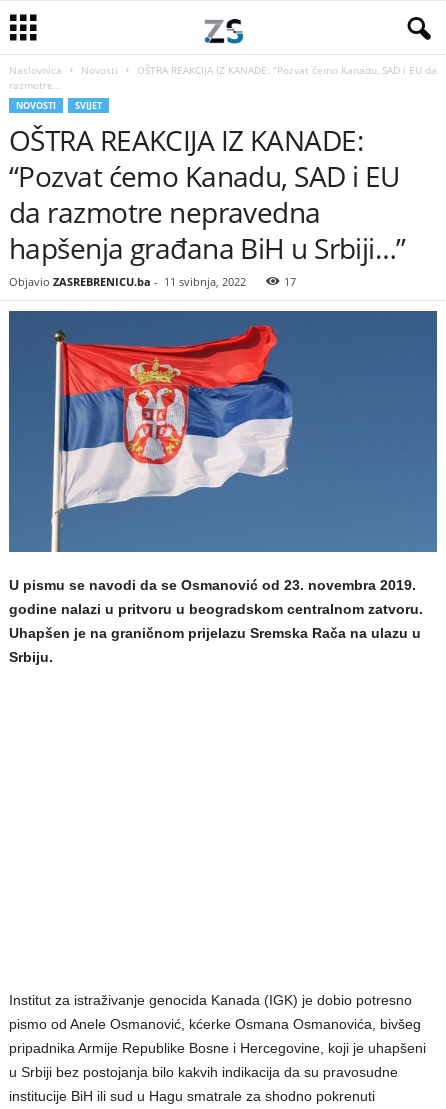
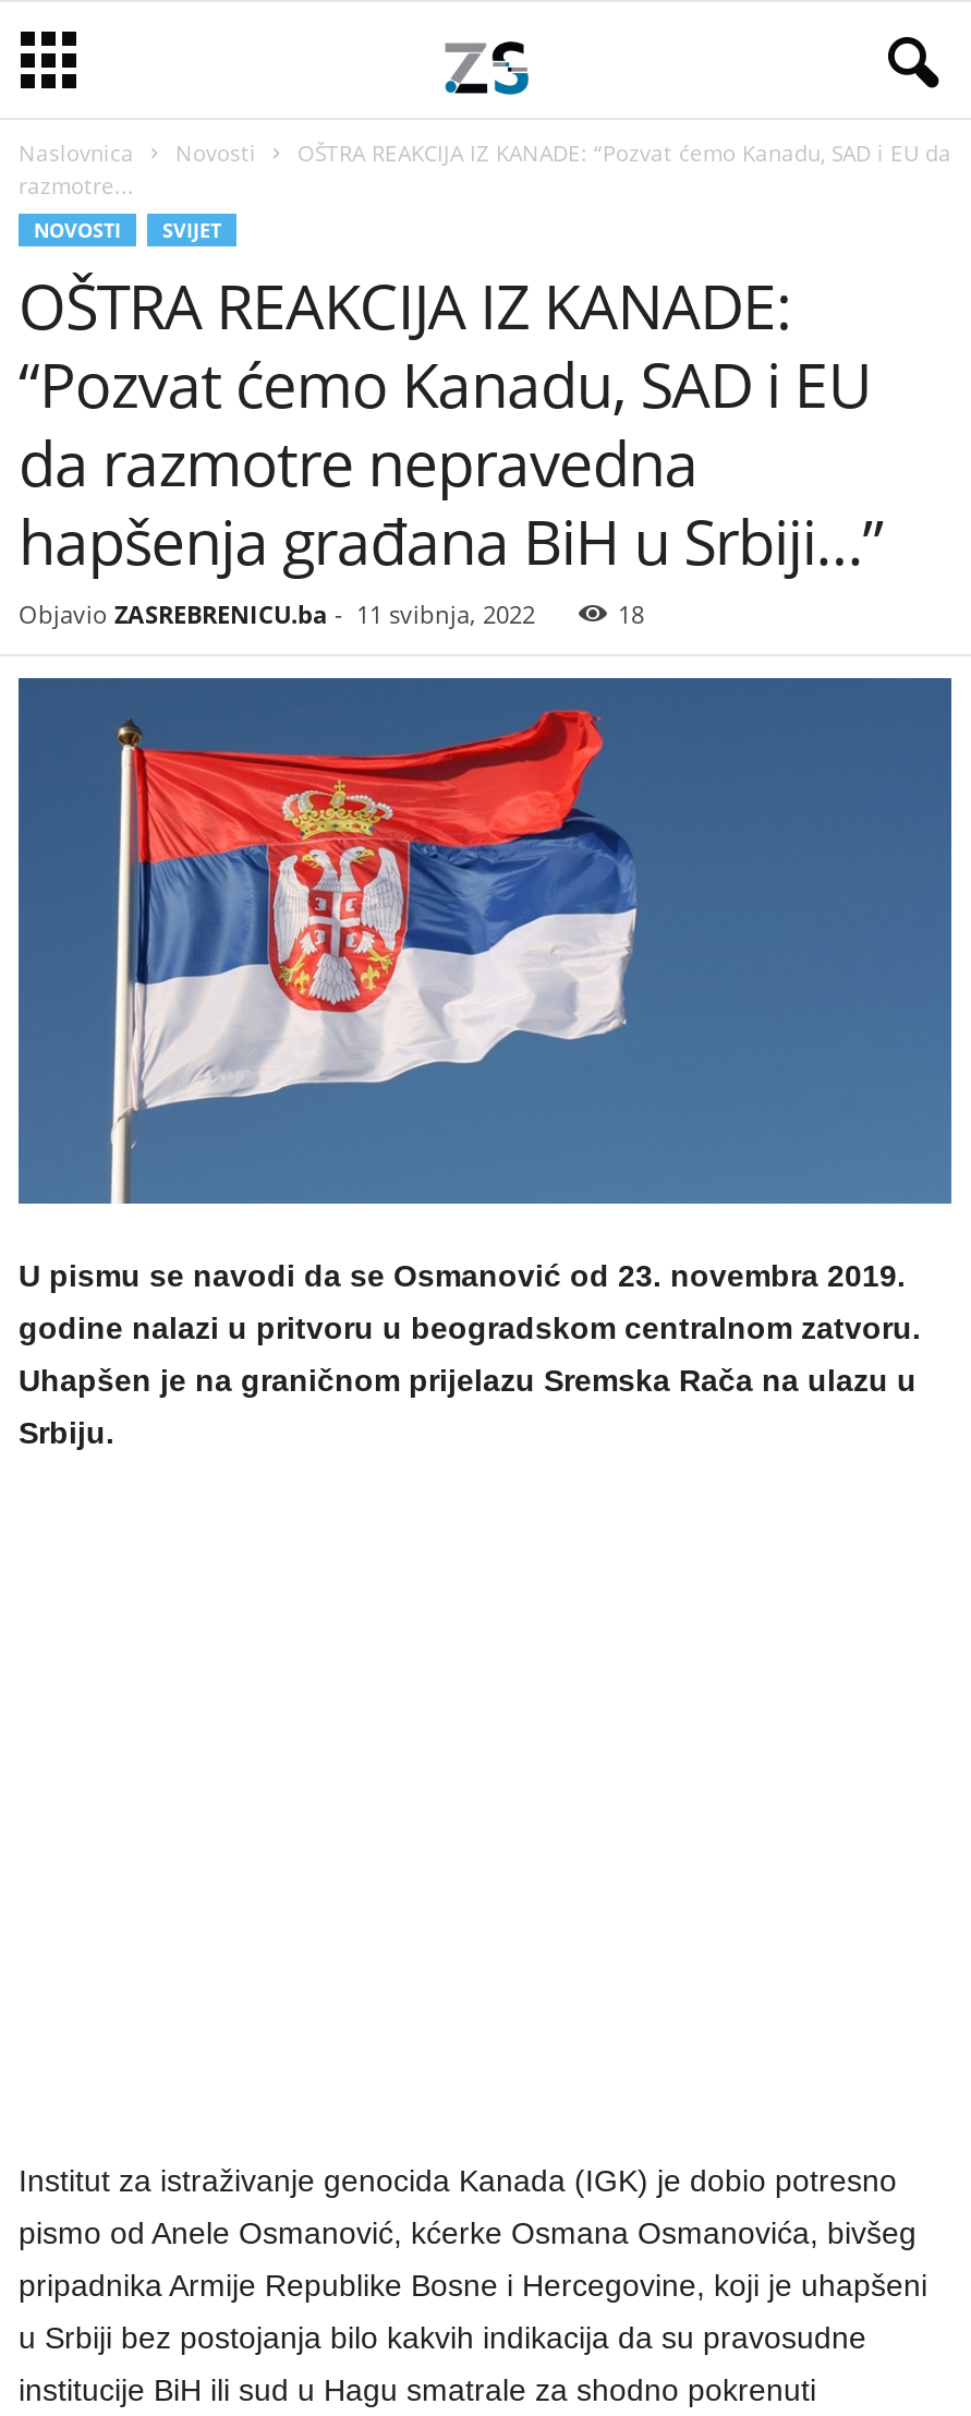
[284,274,296,289] 17 -> [618,597,644,630] 18

